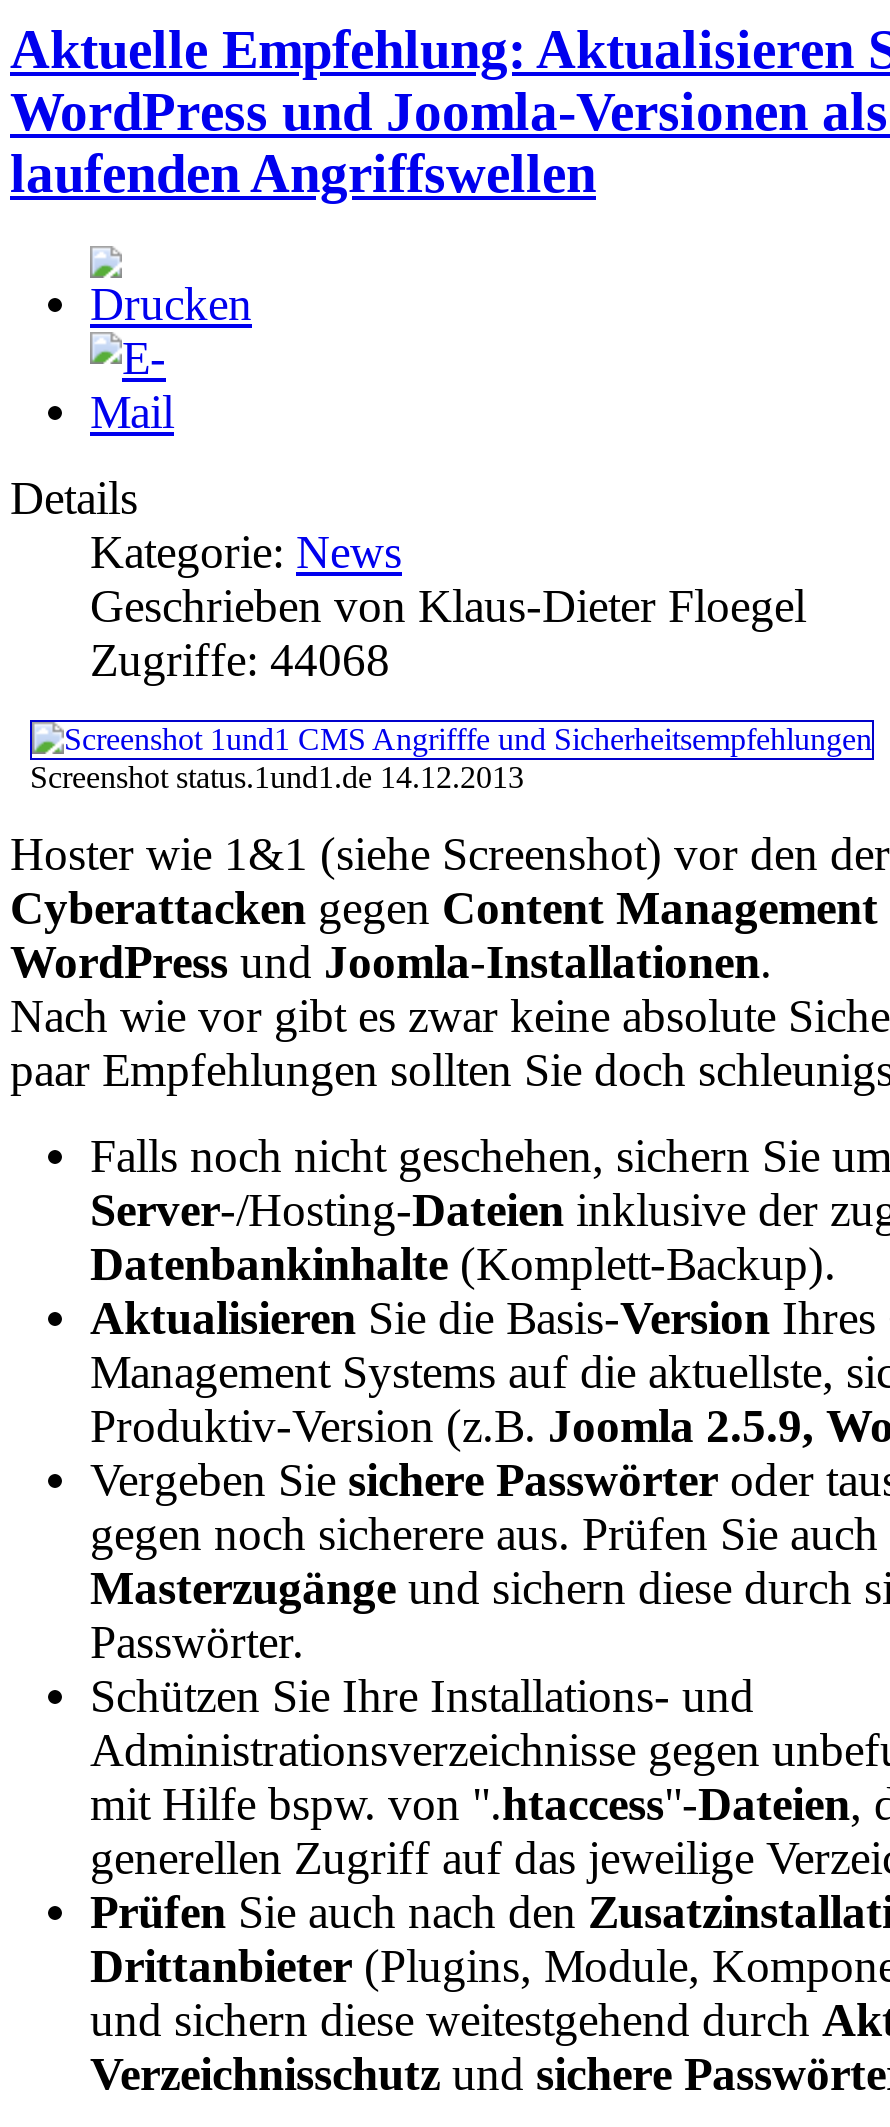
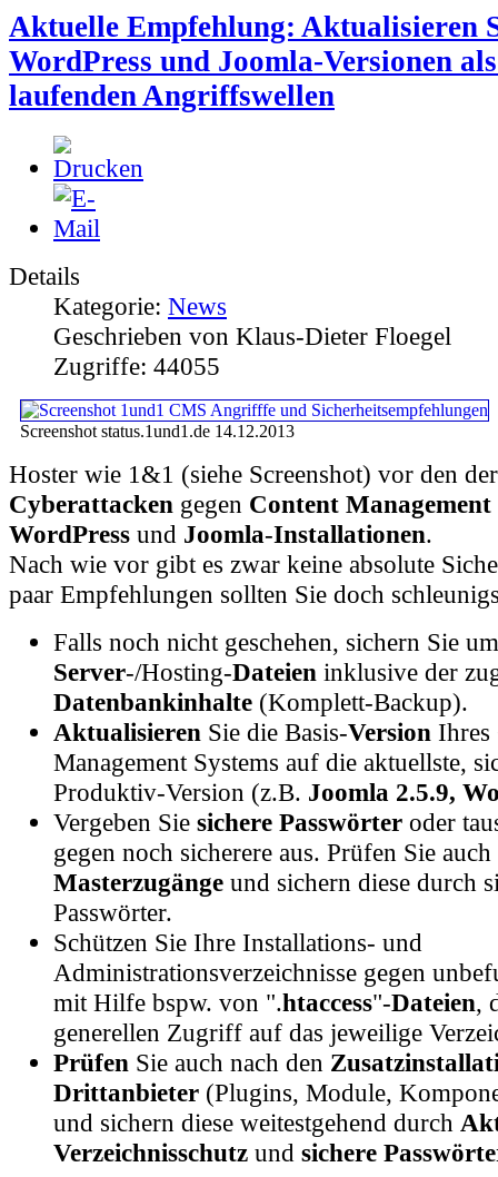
[90,634,390,686] Zugriffe: 44068 -> [53,352,220,381] Zugriffe: 44055

